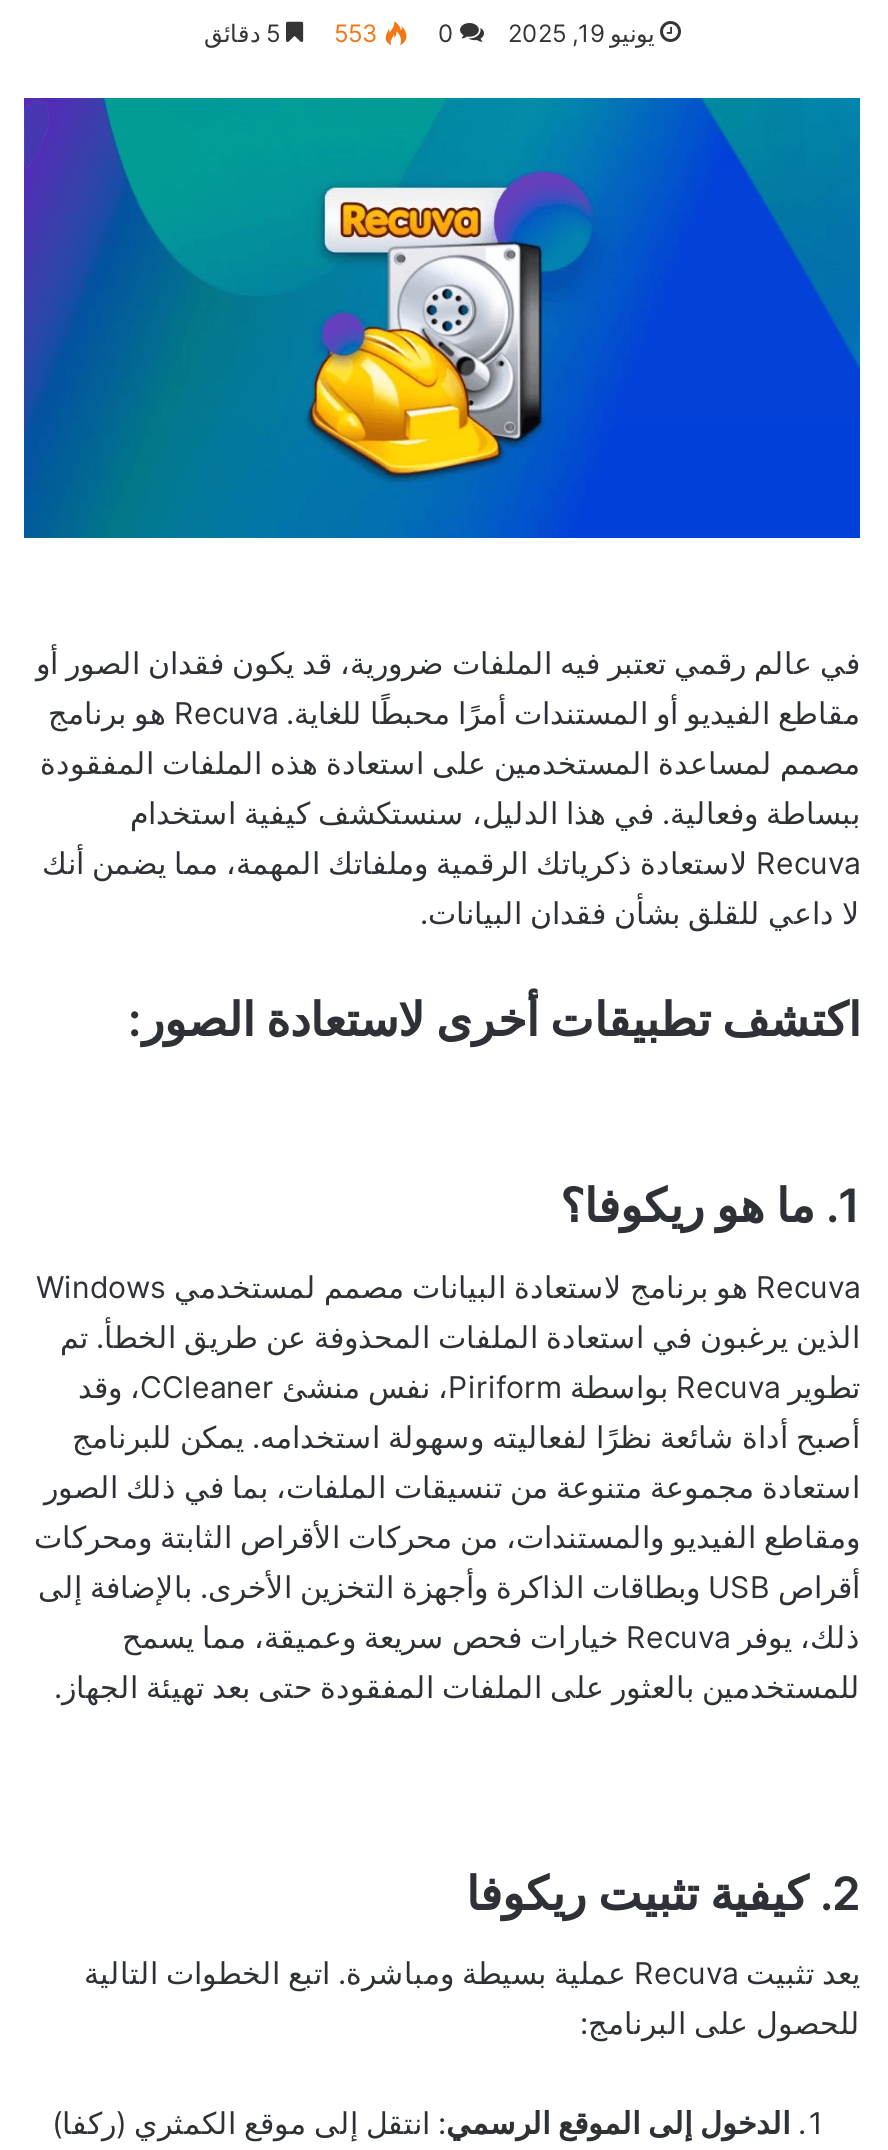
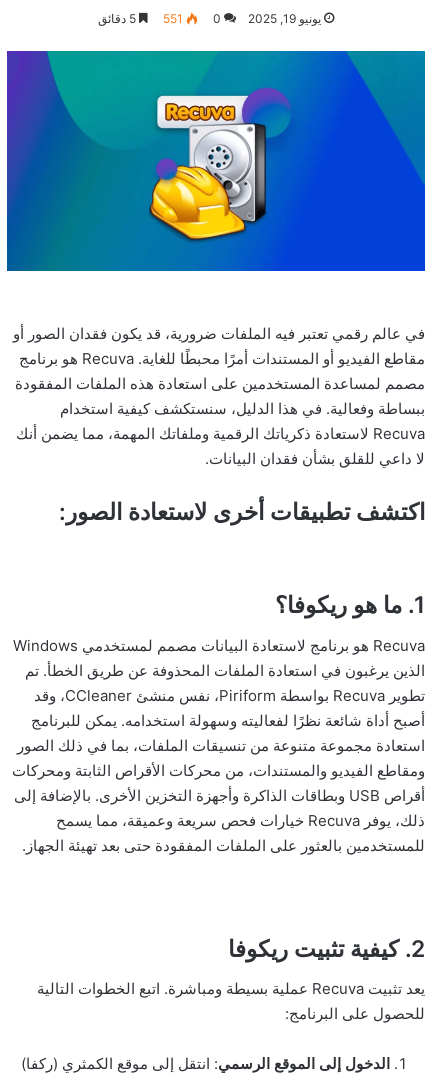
[334,18,378,48] 553 -> [163,11,183,26] 551

